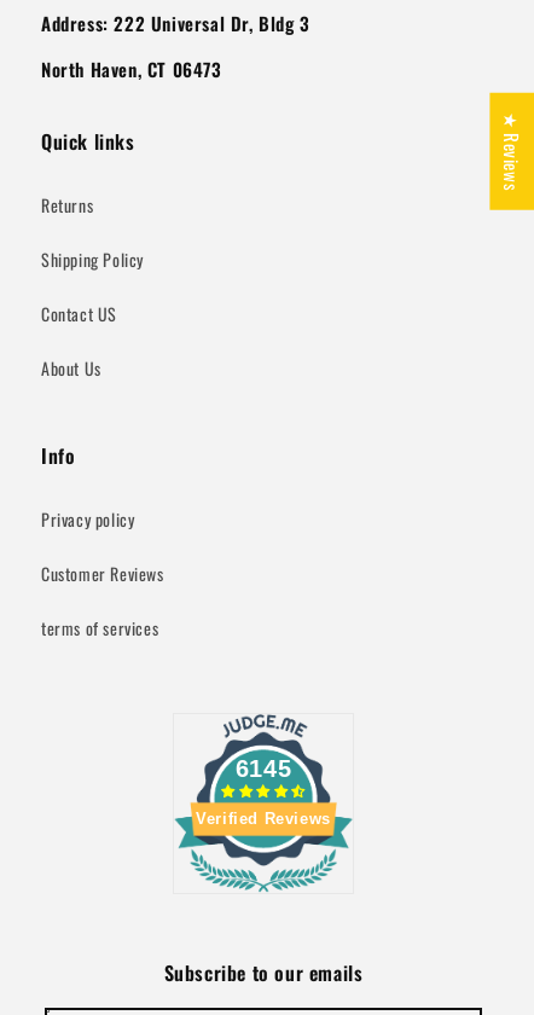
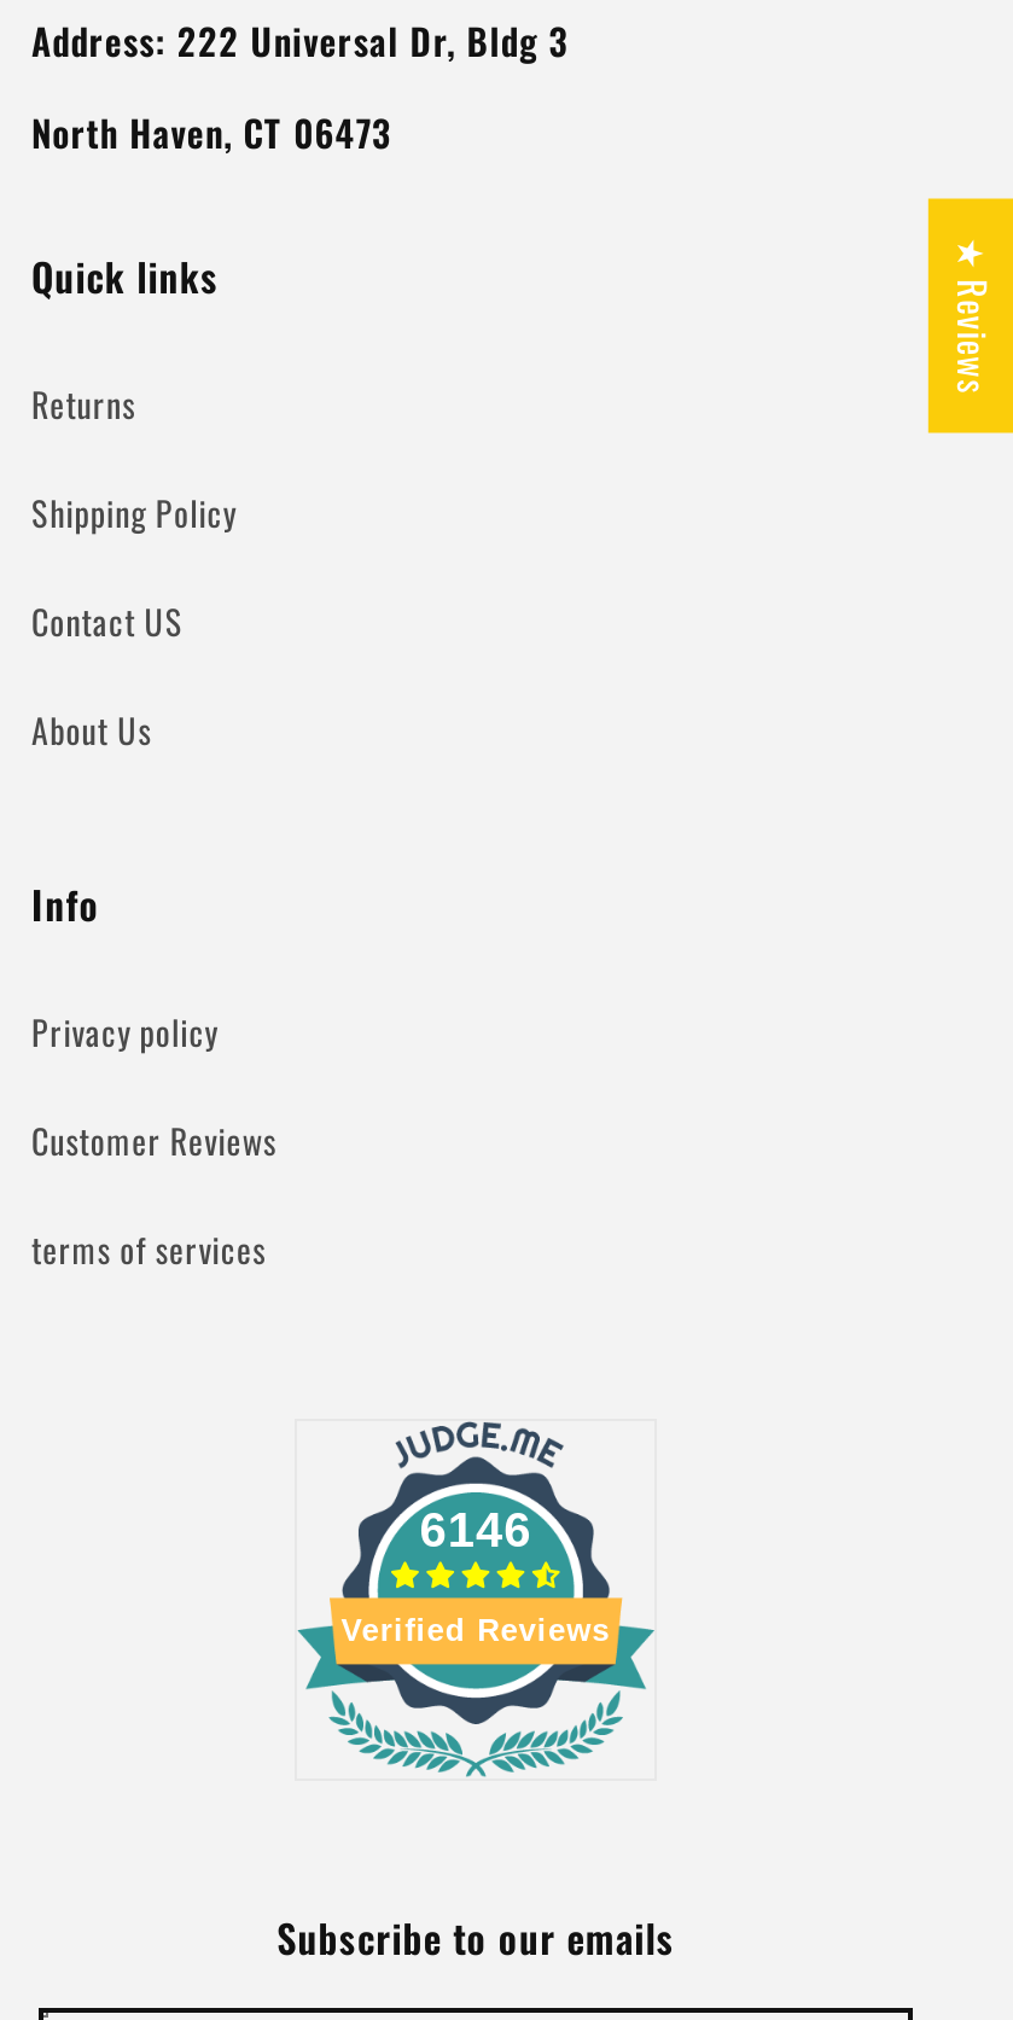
[235,755,291,782] 6145 -> [420,1503,532,1556] 6146

